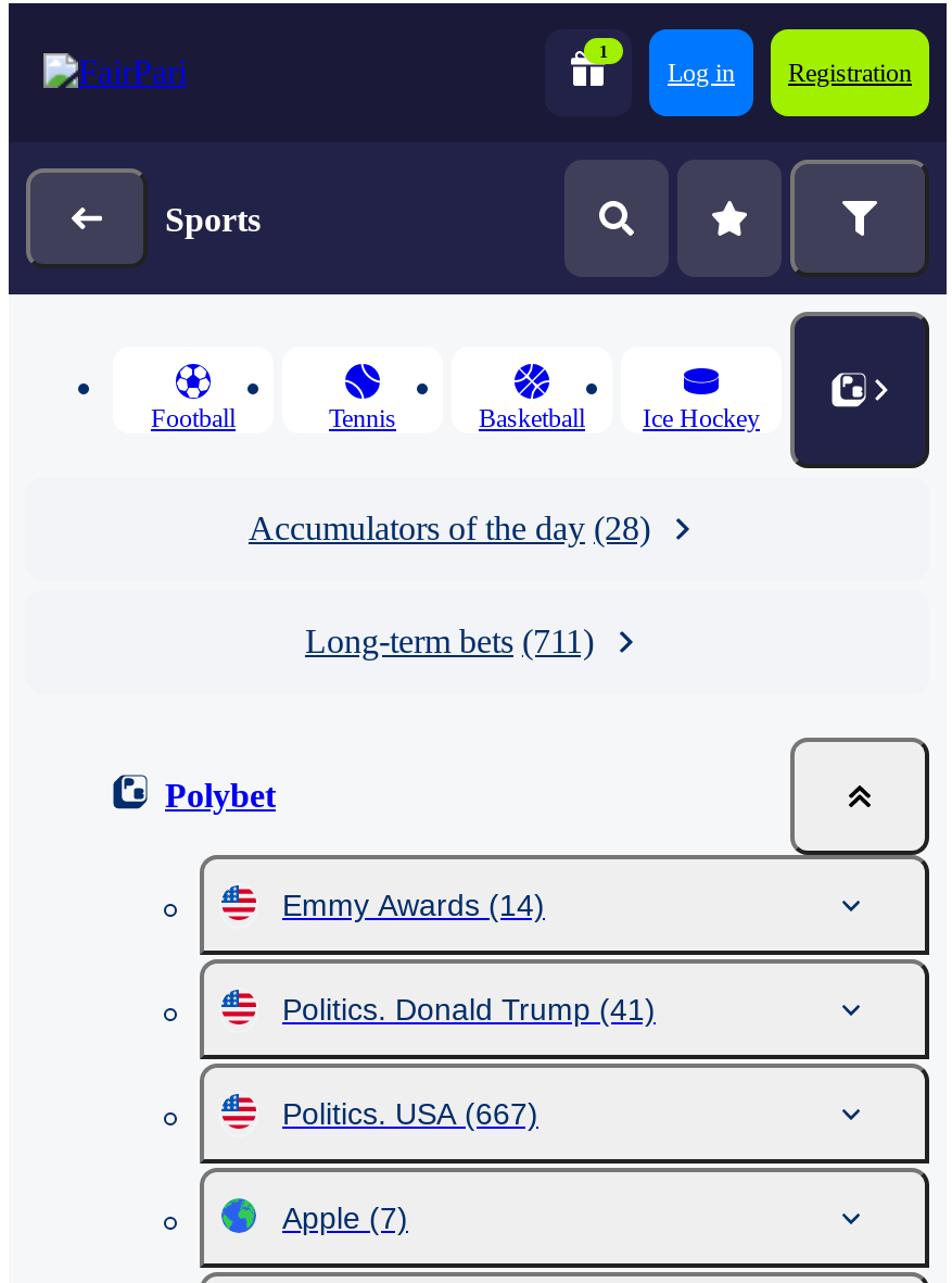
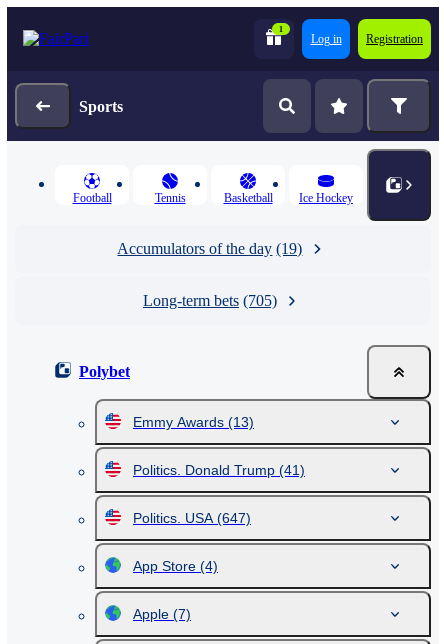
[249,510,650,546] Accumulators of the day (28) -> [117,240,302,257] Accumulators of the day (19)
[305,622,594,659] Long-term bets (711) -> [143,292,277,309] Long-term bets (705)
[282,888,545,922] Emmy Awards (14) -> [133,414,254,430] Emmy Awards (13)
[282,1096,538,1131] Politics. USA (667) -> [133,510,251,574] Politics. USA (647) | App Store (4)

